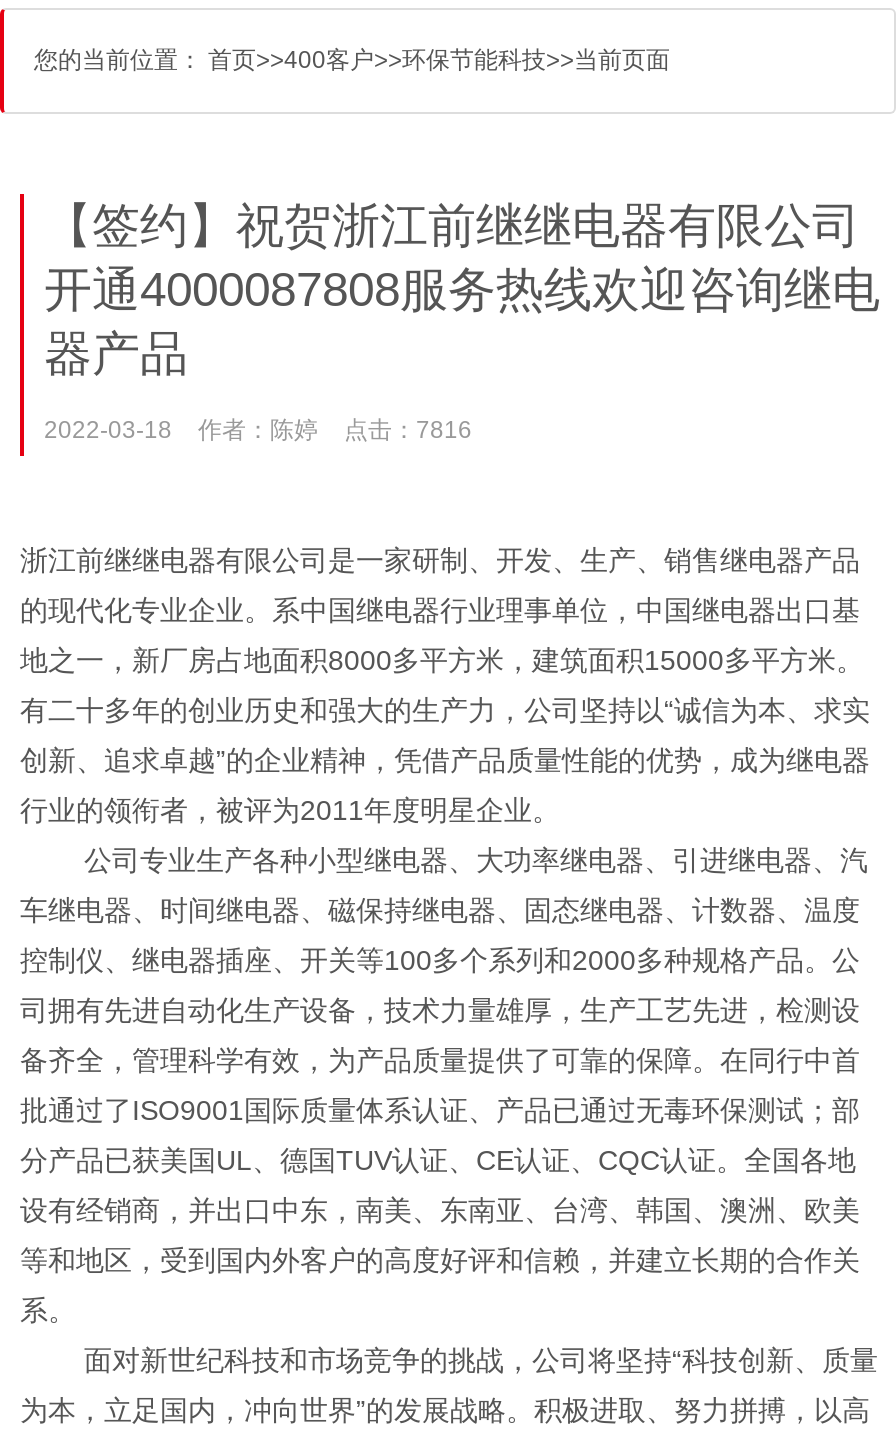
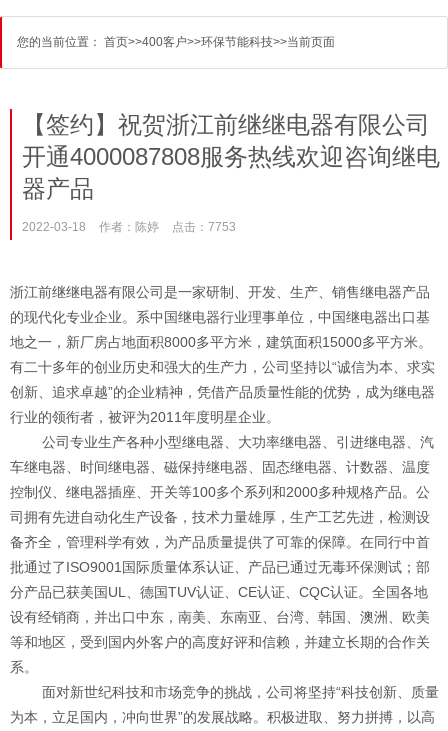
[44,416,472,444] 2022-03-18 作者：陈婷 点击：7816 -> [22,220,236,234] 2022-03-18 作者：陈婷 点击：7753

